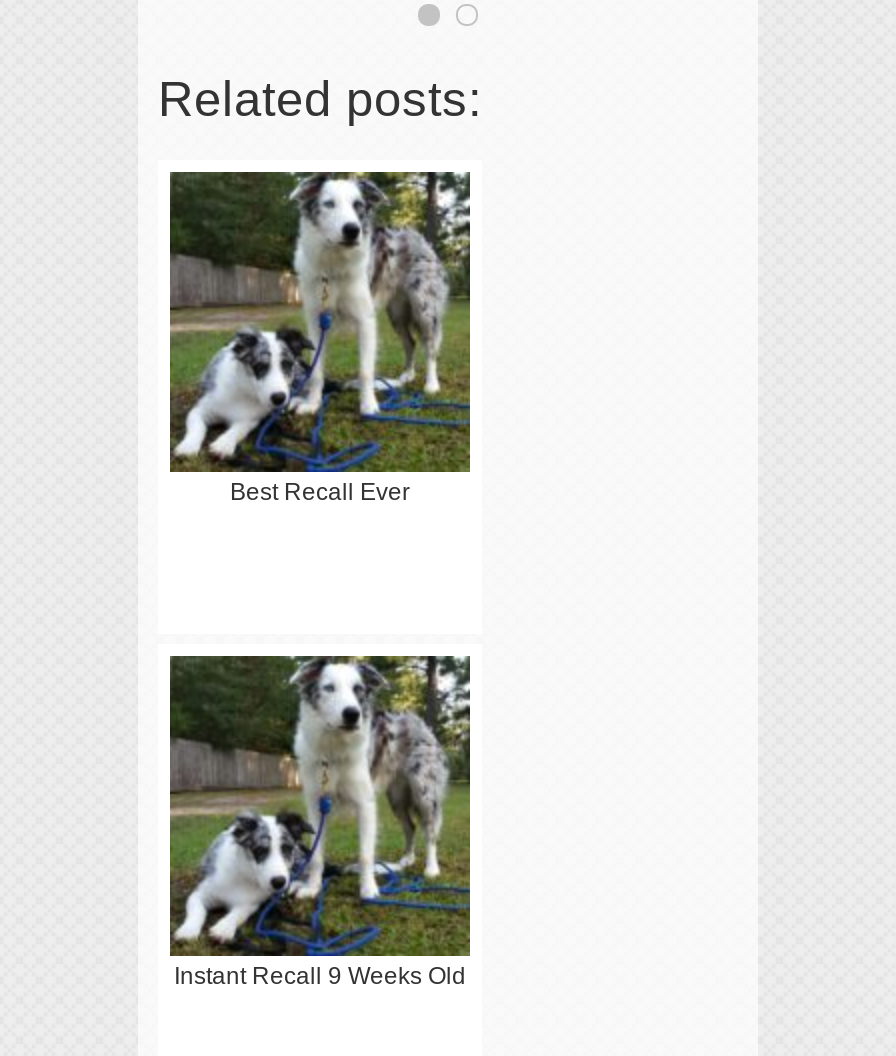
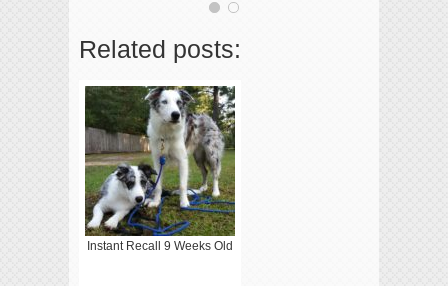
[230,478,410,506] Best Recall Ever -> none

